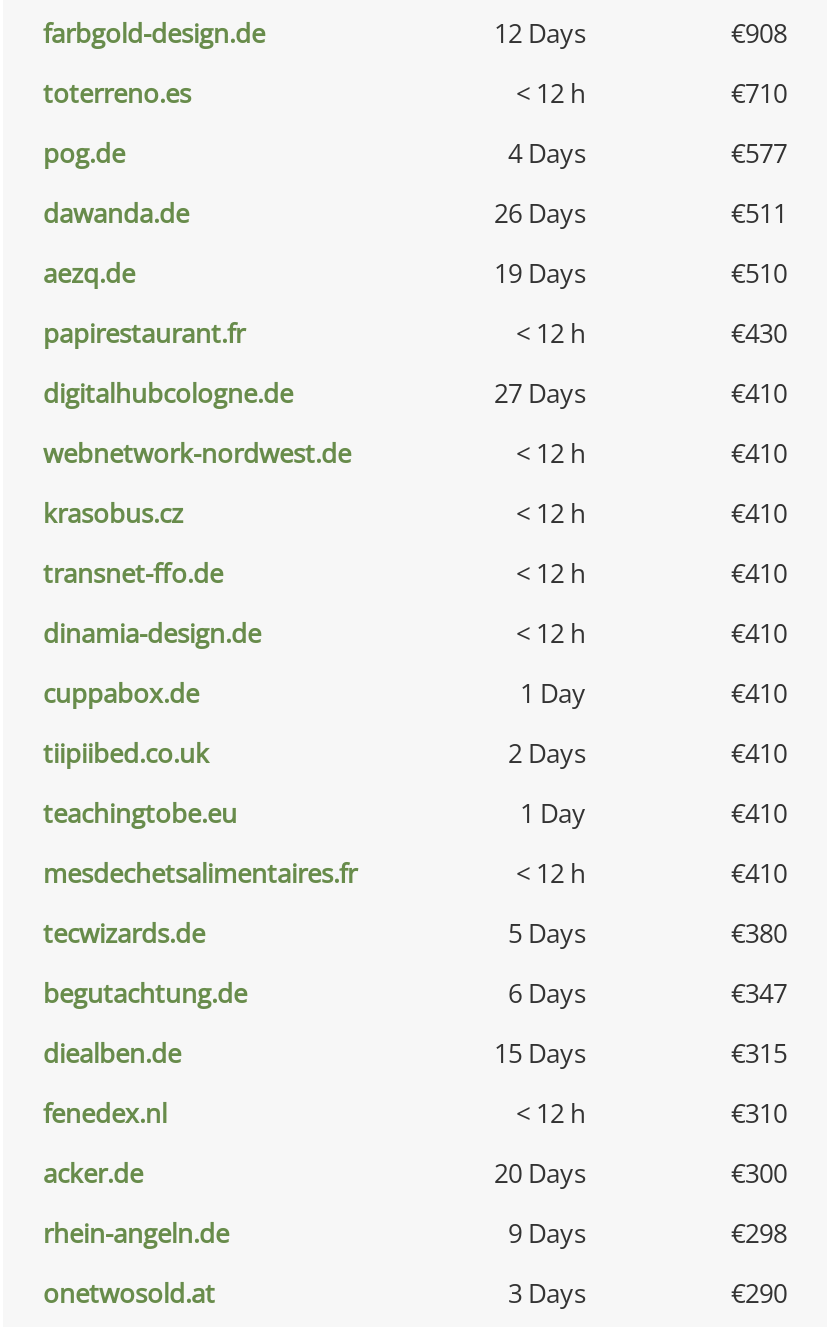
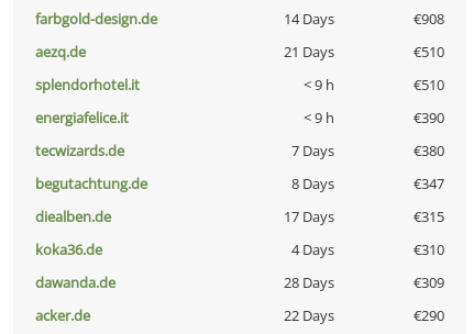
[494,15,586,51] 12 Days -> [283,9,334,29] 14 Days
[43,75,787,231] toterreno.es | < 12 h | €710 | pog.de | 4 Days | €577 | dawanda.de | 26 Days | €511 -> none
[494,255,586,291] 19 Days -> [283,42,334,62] 21 Days
[43,315,787,891] papirestaurant.fr | < 12 h | €430 | digitalhubcologne.de | 27 Days | €410 | webnetwork-nordwest.de | < 12 h | €410 | krasobus.cz | < 12 h | €410 | transnet-ffo.de | < 12 h | €410 | dinamia-design.de | < 12 h | €410 | cuppabox.de | 1 Day | €410 | tiipiibed.co.uk | 2 Days | €410 | teachingtobe.eu | 1 Day | €410 | mesdechetsalimentaires.fr | < 12 h | €410 -> [35,75,444,127] splendorhotel.it | < 9 h | €510 | energiafelice.it | < 9 h | €390
[508,915,586,951] 5 Days -> [291,141,334,160] 7 Days
[508,975,586,1011] 6 Days -> [291,174,334,193] 8 Days
[494,1035,586,1071] 15 Days -> [283,207,334,226] 17 Days
[43,1095,586,1131] fenedex.nl | < 12 h -> [35,240,334,259] koka36.de | 4 Days
none -> [35,272,444,292] dawanda.de | 28 Days | €309
[43,1155,787,1311] 20 Days | €300 | rhein-angeln.de | 9 Days | €298 | onetwosold.at | 3 Days -> [283,305,334,325] 22 Days

